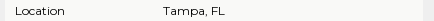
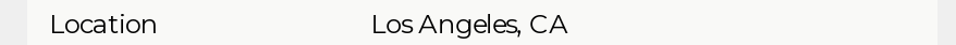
[163,3,225,18] Tampa, FL -> [371,7,569,39] Los Angeles, CA

